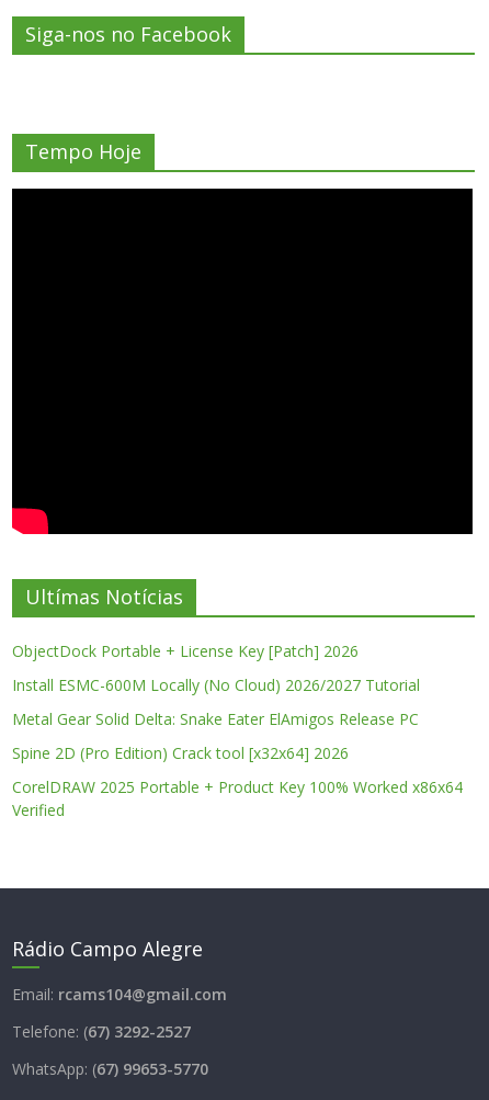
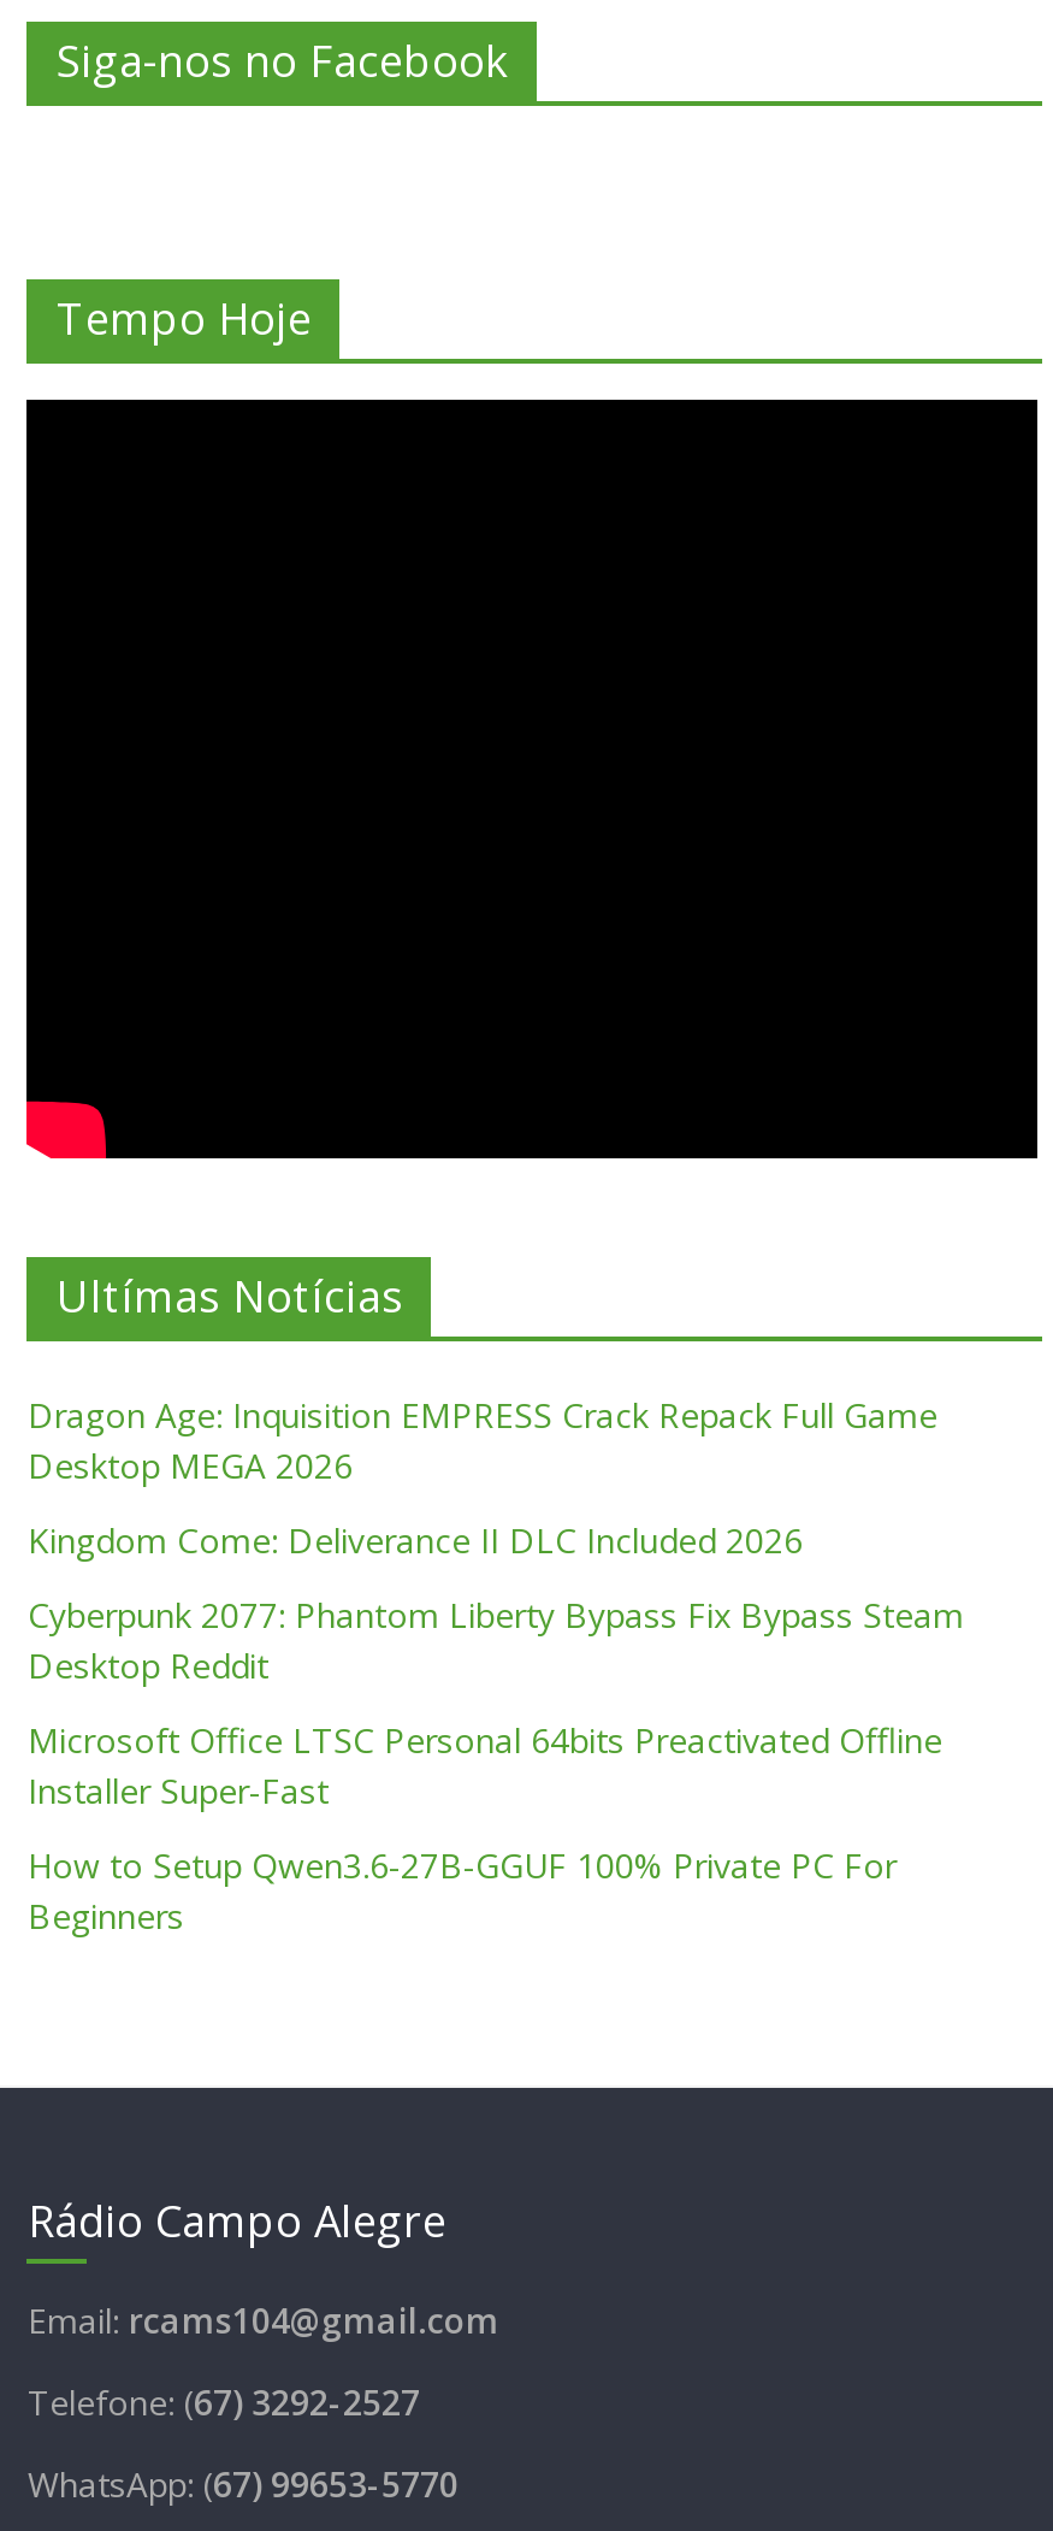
[12,640,359,661] ObjectDock Portable + License Key [Patch] 2026 -> [27,1392,937,1488] Dragon Age: Inquisition EMPRESS Crack Repack Full Game | Desktop MEGA 2026
[12,674,420,695] Install ESMC-600M Locally (No Cloud) 2026/2027 Tutorial -> [27,1517,802,1563] Kingdom Come: Deliverance II DLC Included 2026
[12,708,419,729] Metal Gear Solid Delta: Snake Eater ElAmigos Release PC -> [27,1592,964,1688] Cyberpunk 2077: Phantom Liberty Bypass Fix Bypass Steam | Desktop Reddit
[12,742,349,763] Spine 2D (Pro Edition) Crack tool [x32x64] 2026 -> [27,1717,942,1813] Microsoft Office LTSC Personal 64bits Preactivated Offline | Installer Super-Fast
[12,776,463,820] CorelDRAW 2025 Portable + Product Key 100% Worked x86x64 | Verified -> [27,1842,896,1938] How to Setup Qwen3.6-27B-GGUF 100% Private PC For | Beginners

